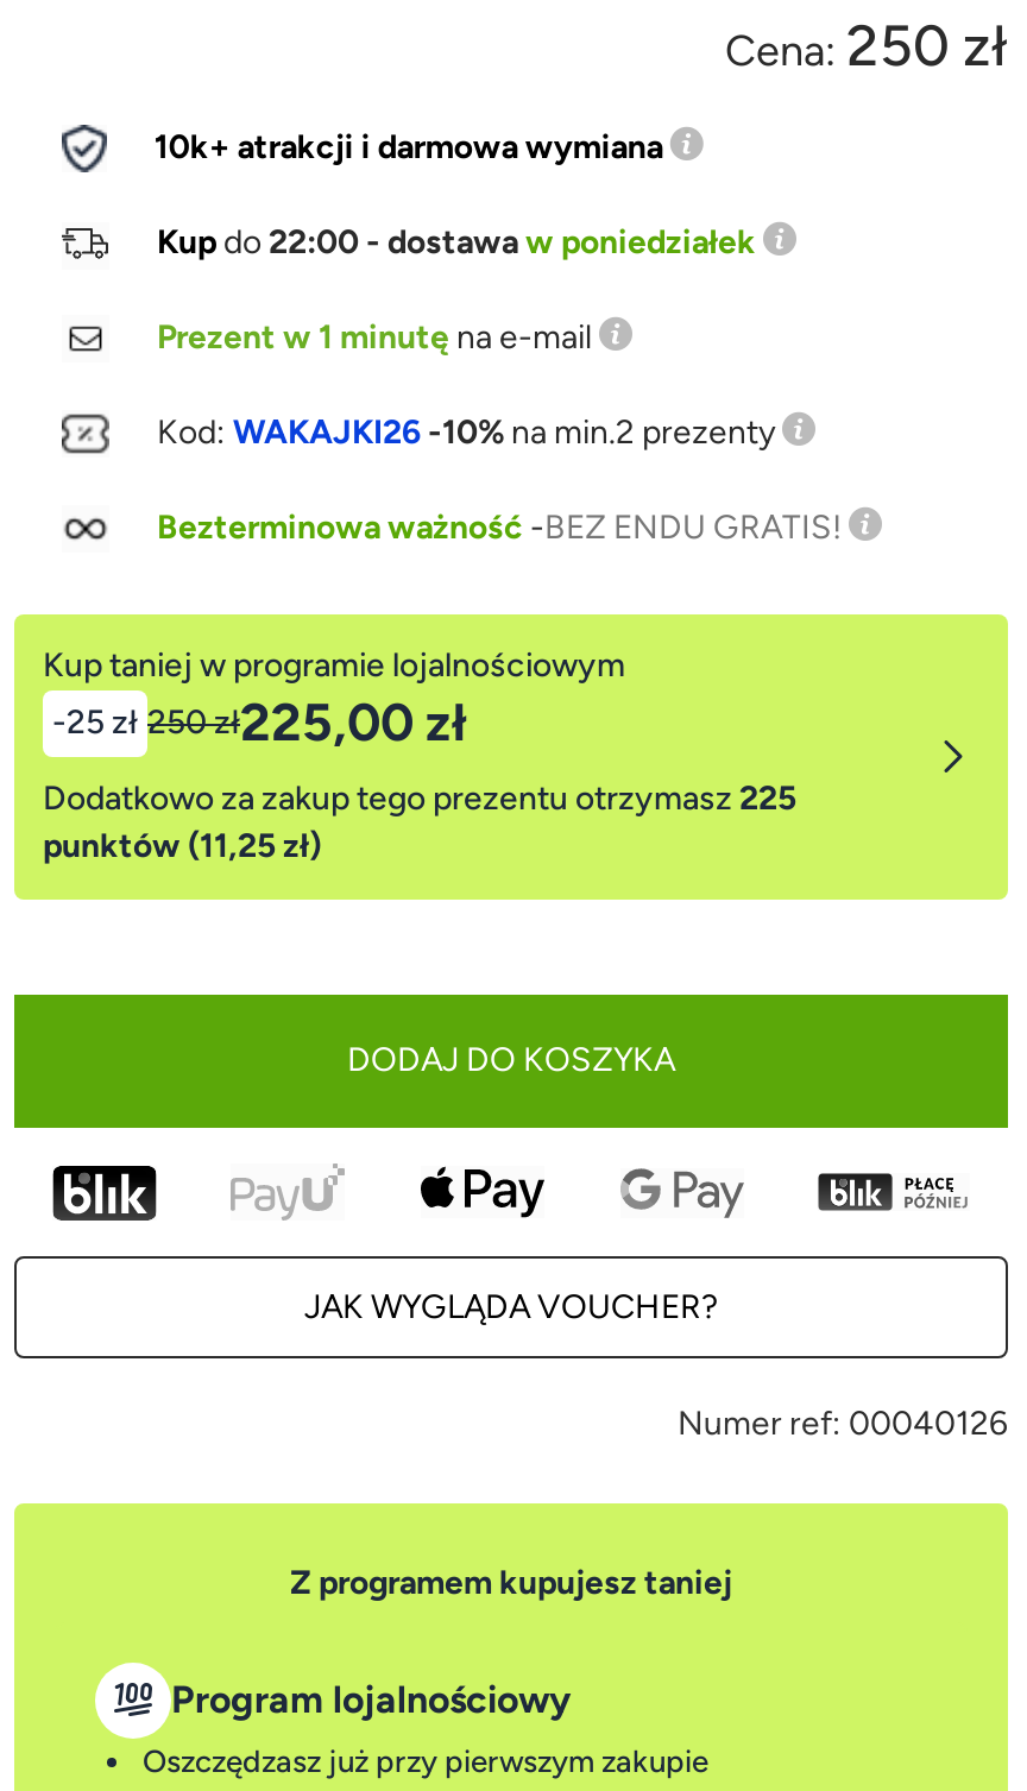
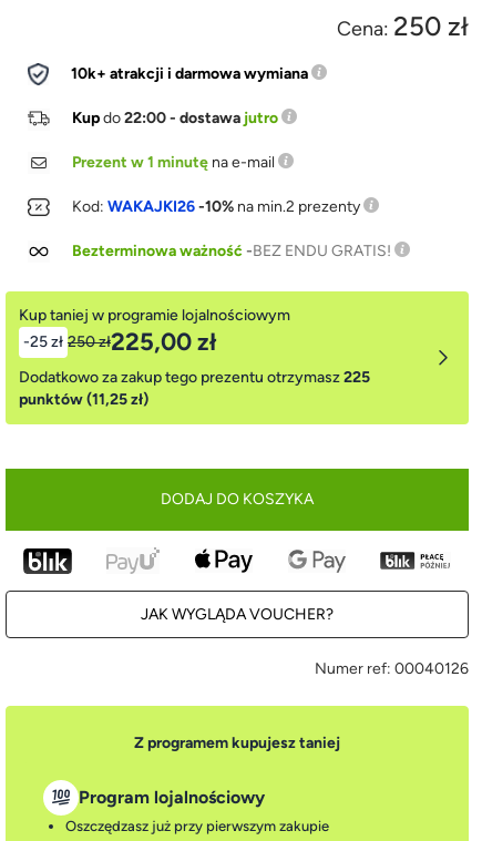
[157,223,756,263] Kup do 22:00 - dostawa w poniedziałek -> [72,109,278,128] Kup do 22:00 - dostawa jutro

